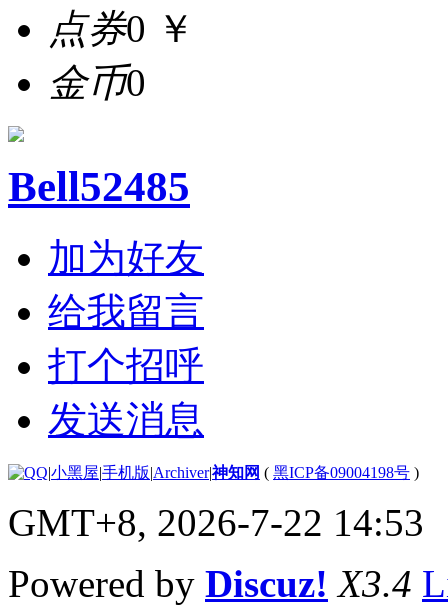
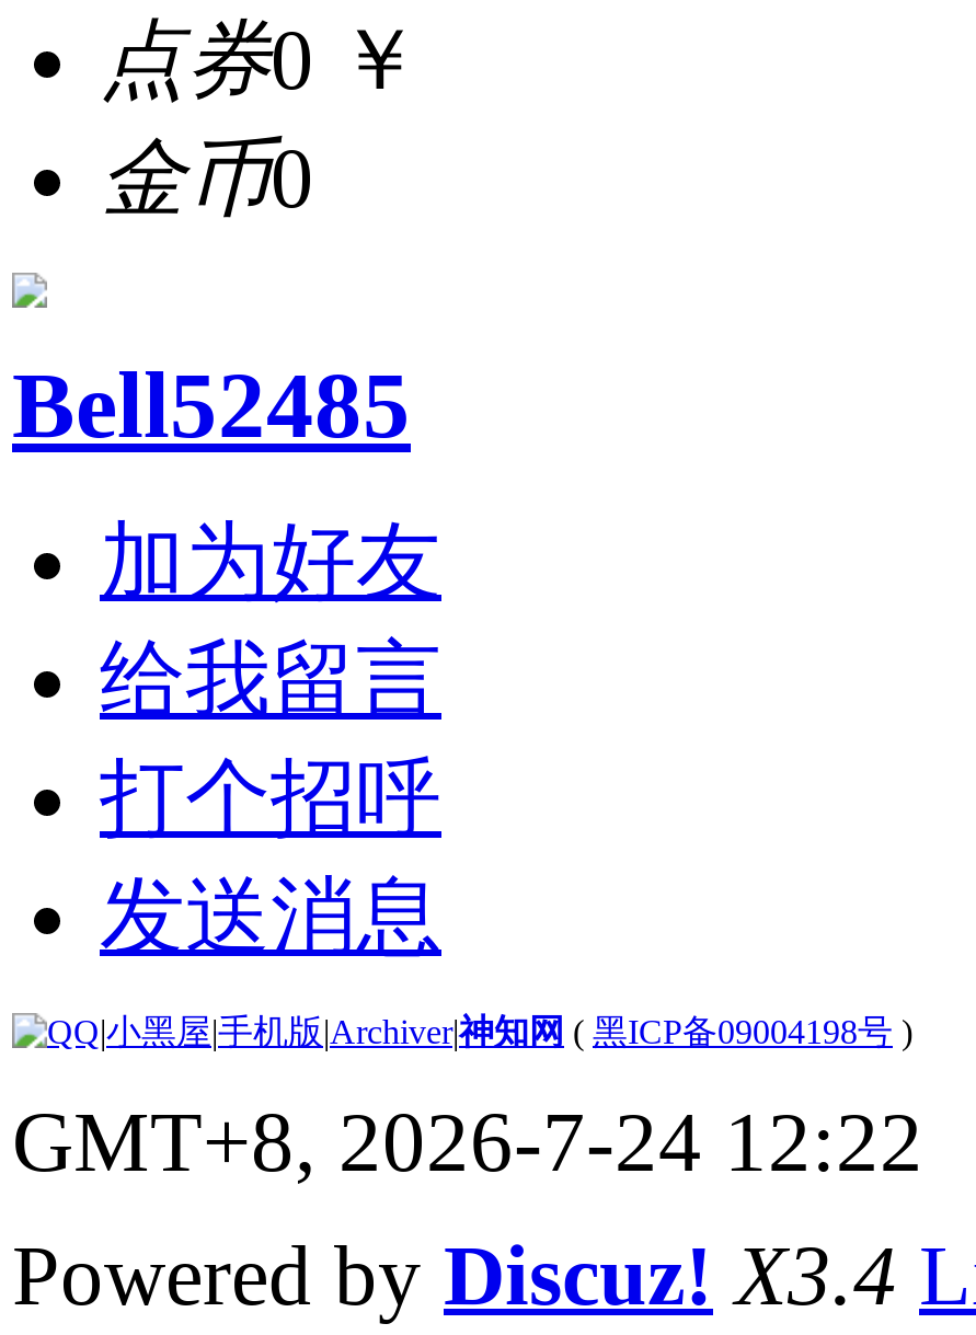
[8,501,424,544] GMT+8, 2026-7-22 14:53 -> [12,1094,923,1188] GMT+8, 2026-7-24 12:22

